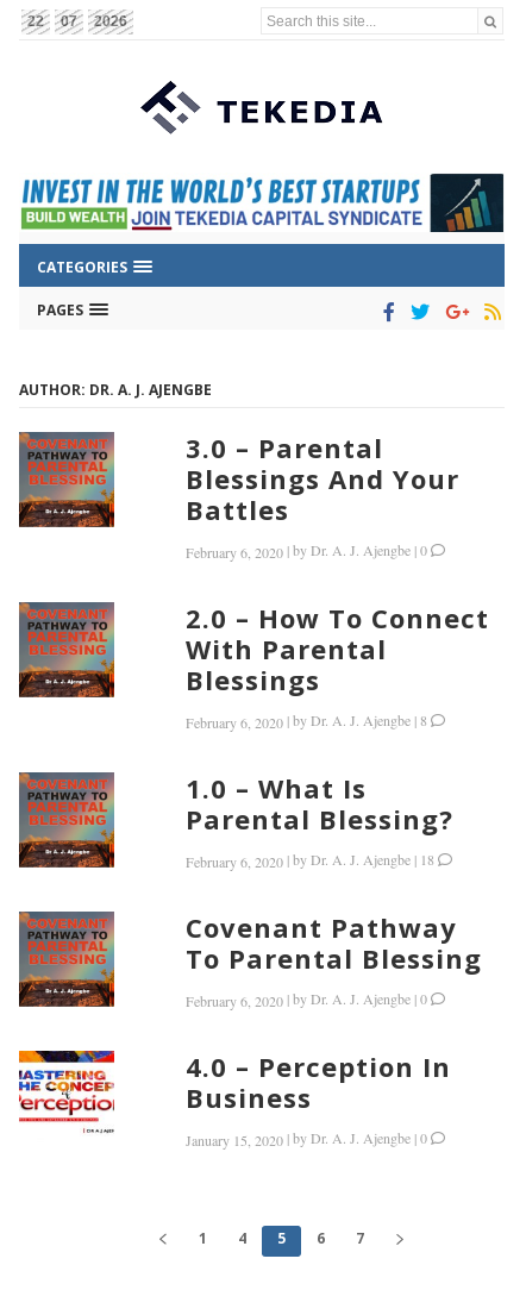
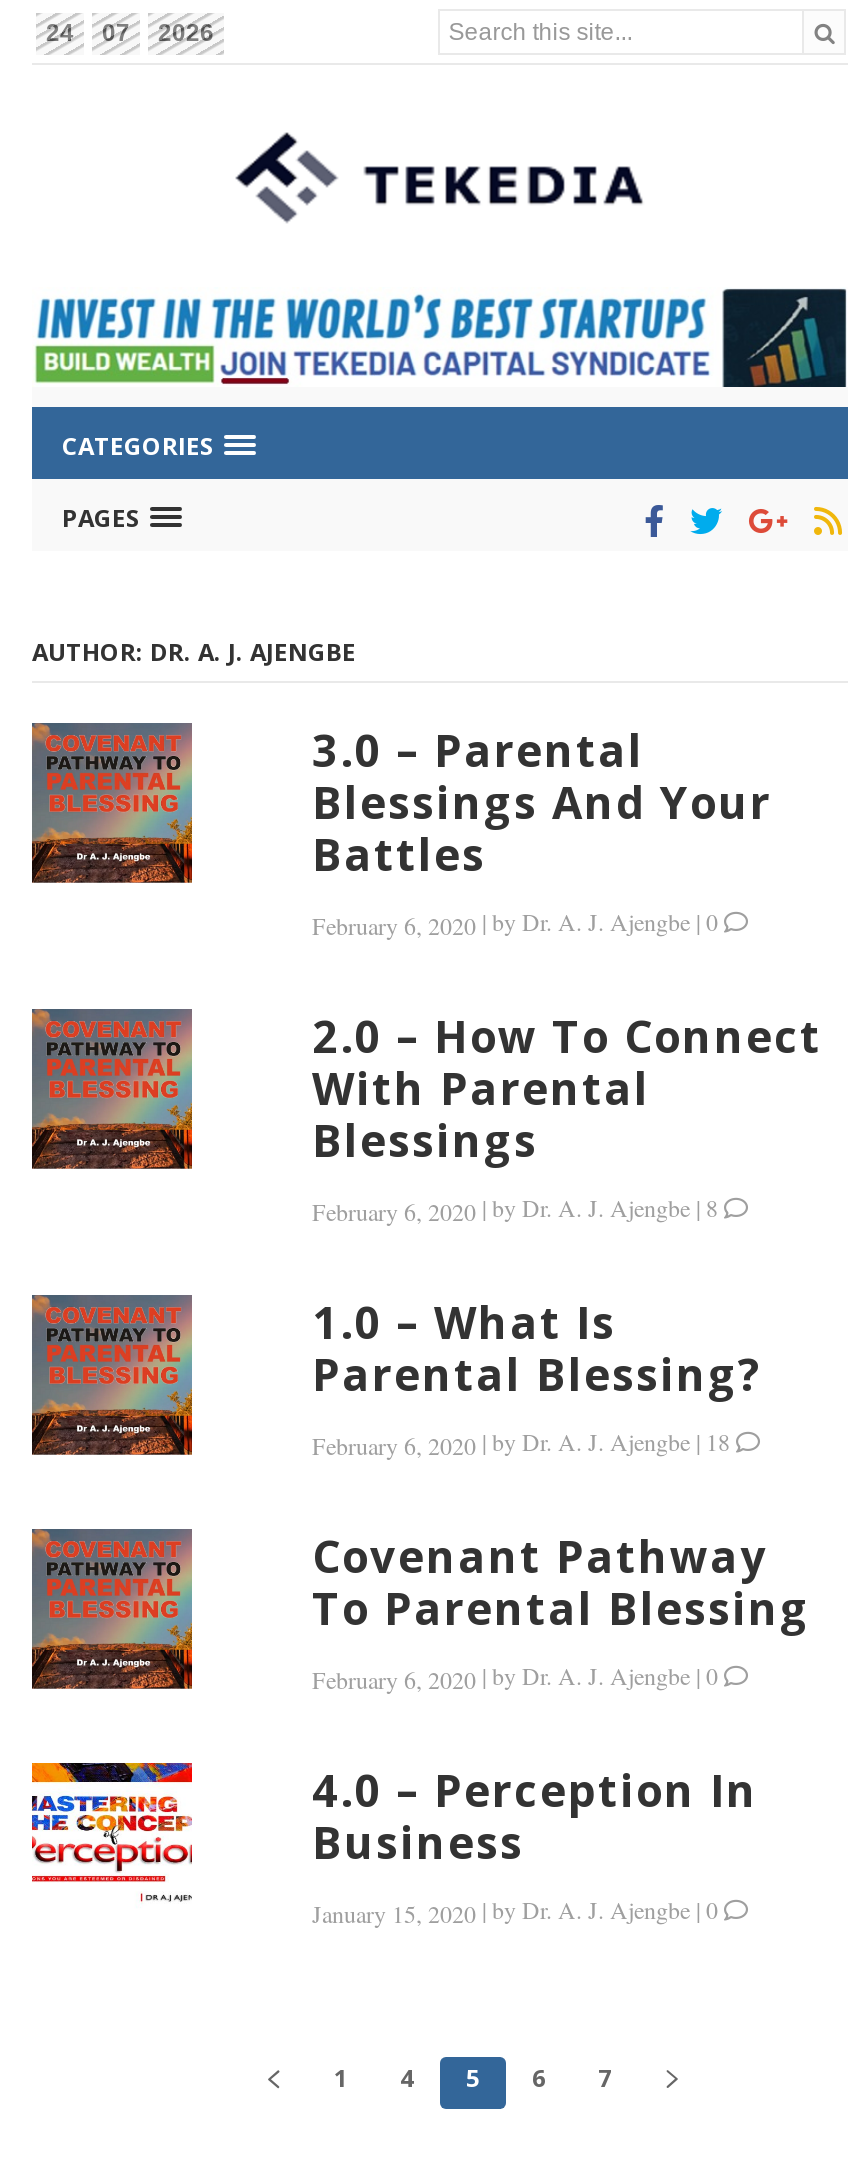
[27,13,127,30] 22 07 2026 -> [46,19,214,47] 24 07 2026

